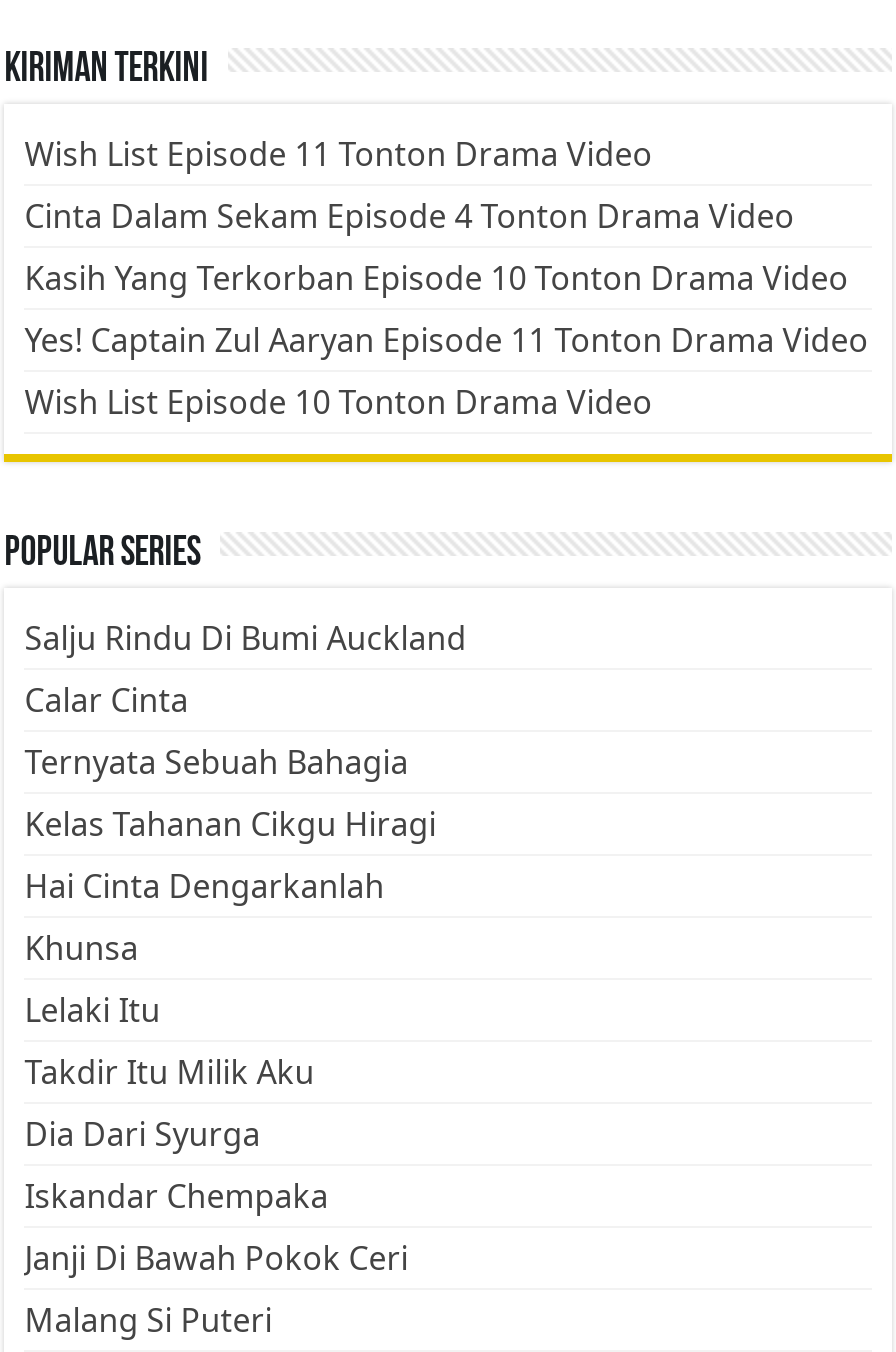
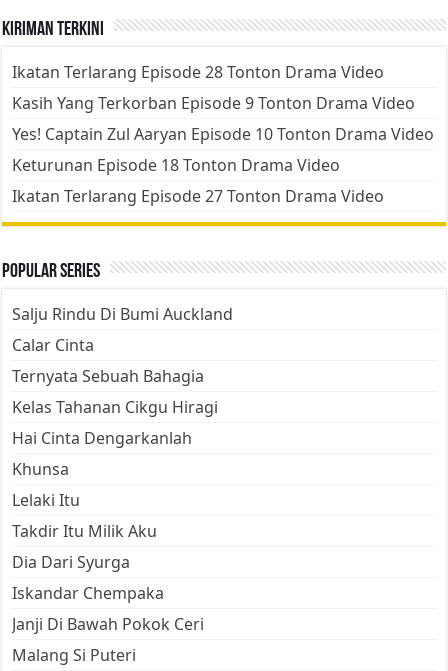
[24,132,868,424] Wish List Episode 11 Tonton Drama Video | Cinta Dalam Sekam Episode 4 Tonton Drama Video | Kasih Yang Terkorban Episode 10 Tonton Drama Video | Yes! Captain Zul Aaryan Episode 11 Tonton Drama Video | Wish List Episode 10 Tonton Drama Video -> [12,61,434,207] Ikatan Terlarang Episode 28 Tonton Drama Video | Kasih Yang Terkorban Episode 9 Tonton Drama Video | Yes! Captain Zul Aaryan Episode 10 Tonton Drama Video | Keturunan Episode 18 Tonton Drama Video | Ikatan Terlarang Episode 27 Tonton Drama Video

